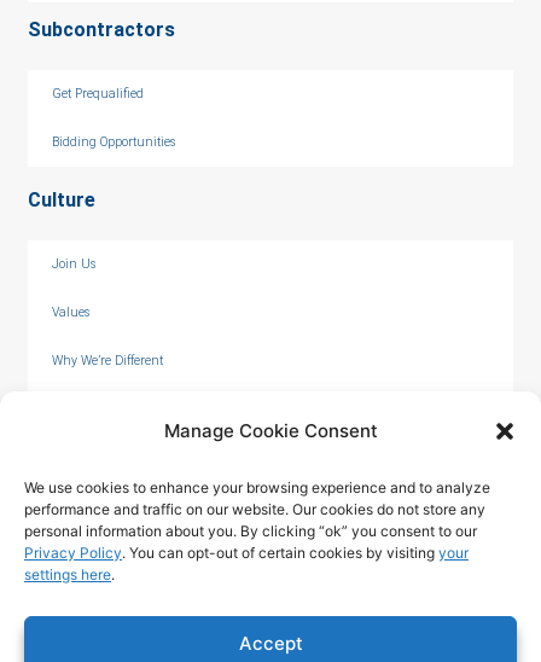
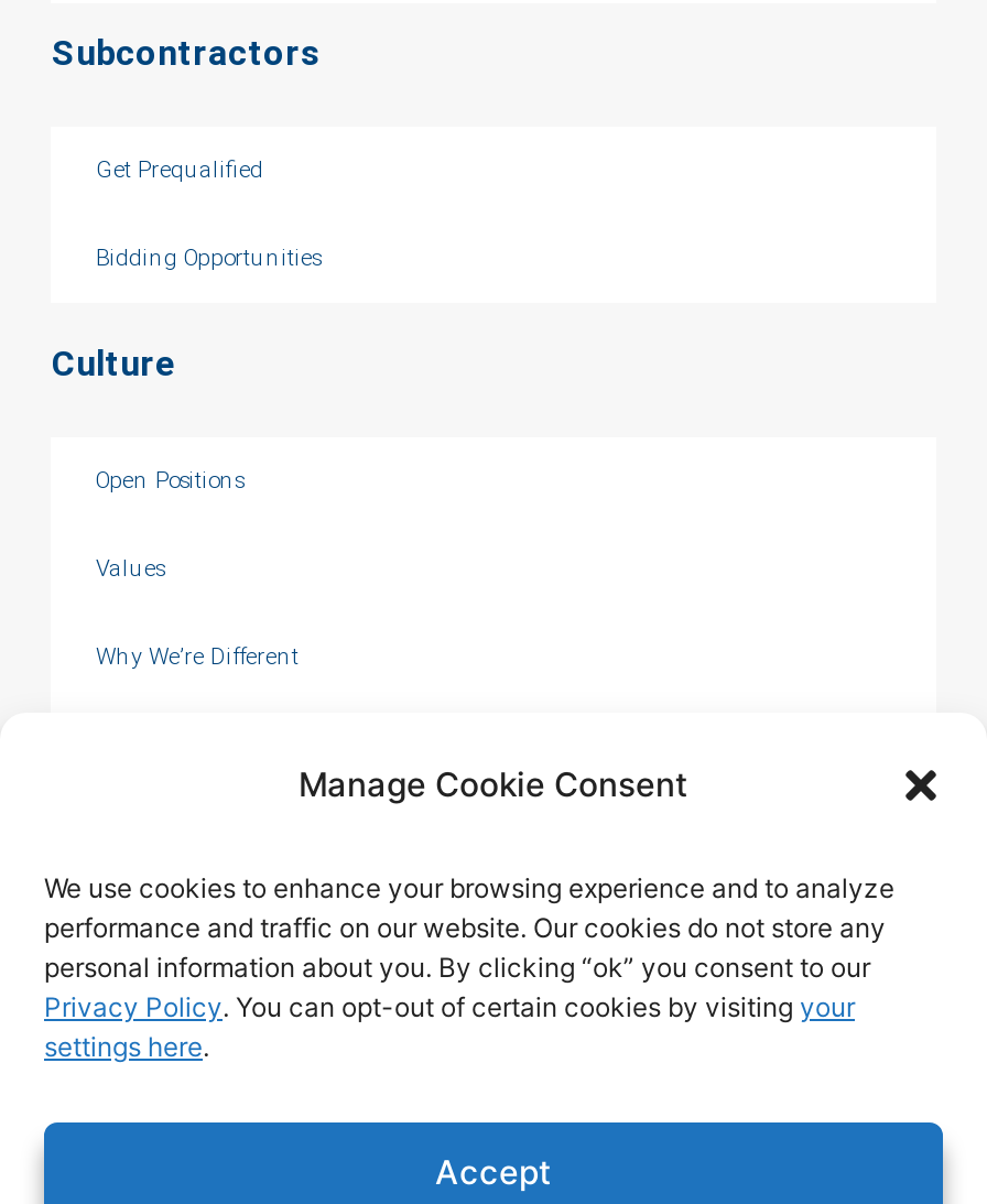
[52,256,96,271] Join Us -> [96,465,243,494] Open Positions

